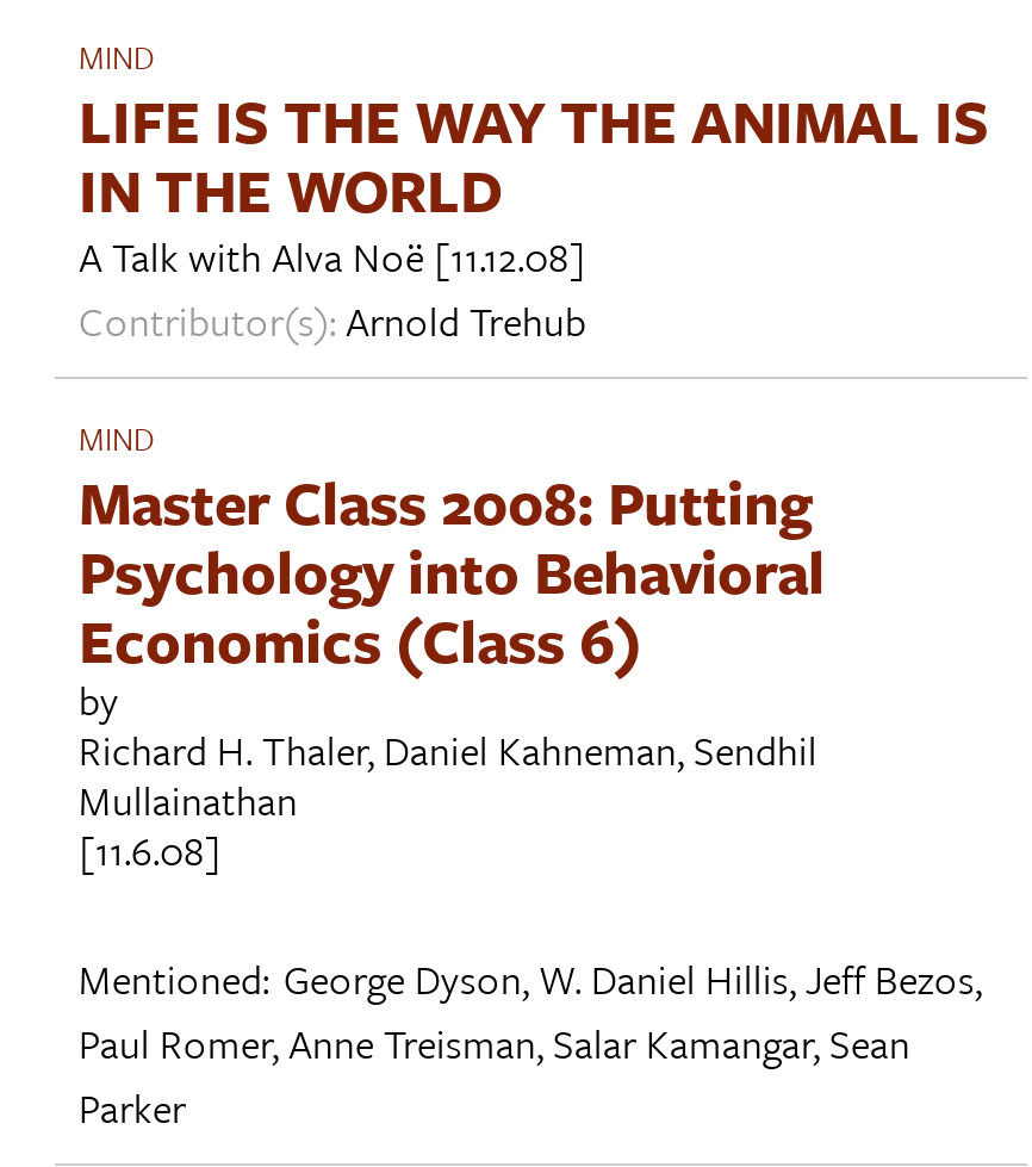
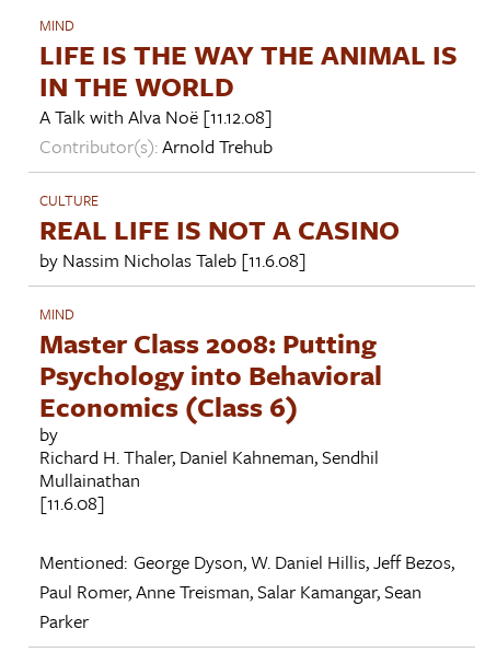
none -> [39,189,400,273] CULTURE | REAL LIFE IS NOT A CASINO | by Nassim Nicholas Taleb [11.6.08]

